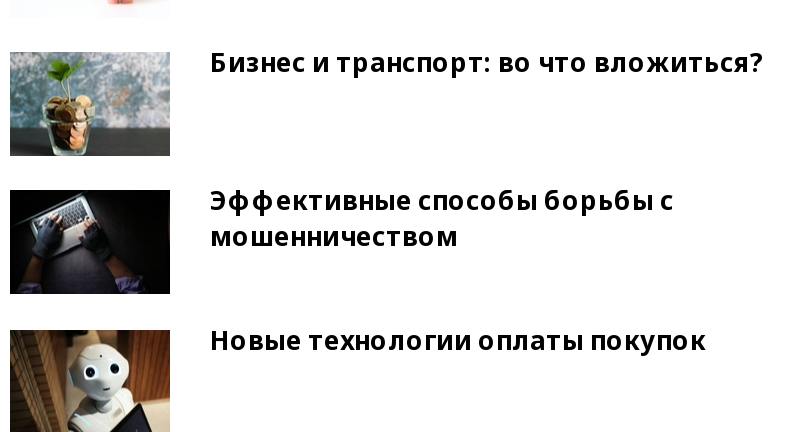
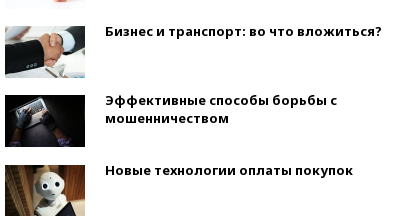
[8,52,172,158] [image] -> [5,25,85,79] [image]

